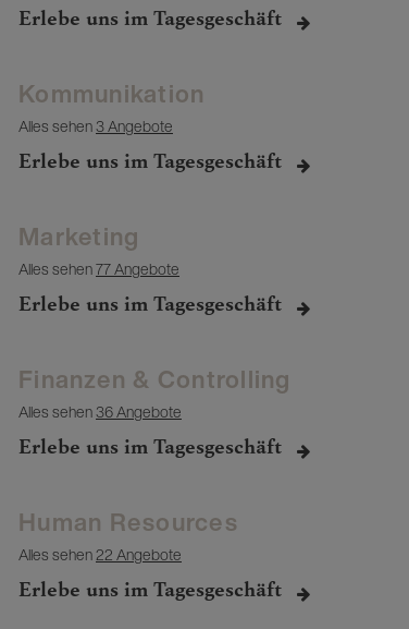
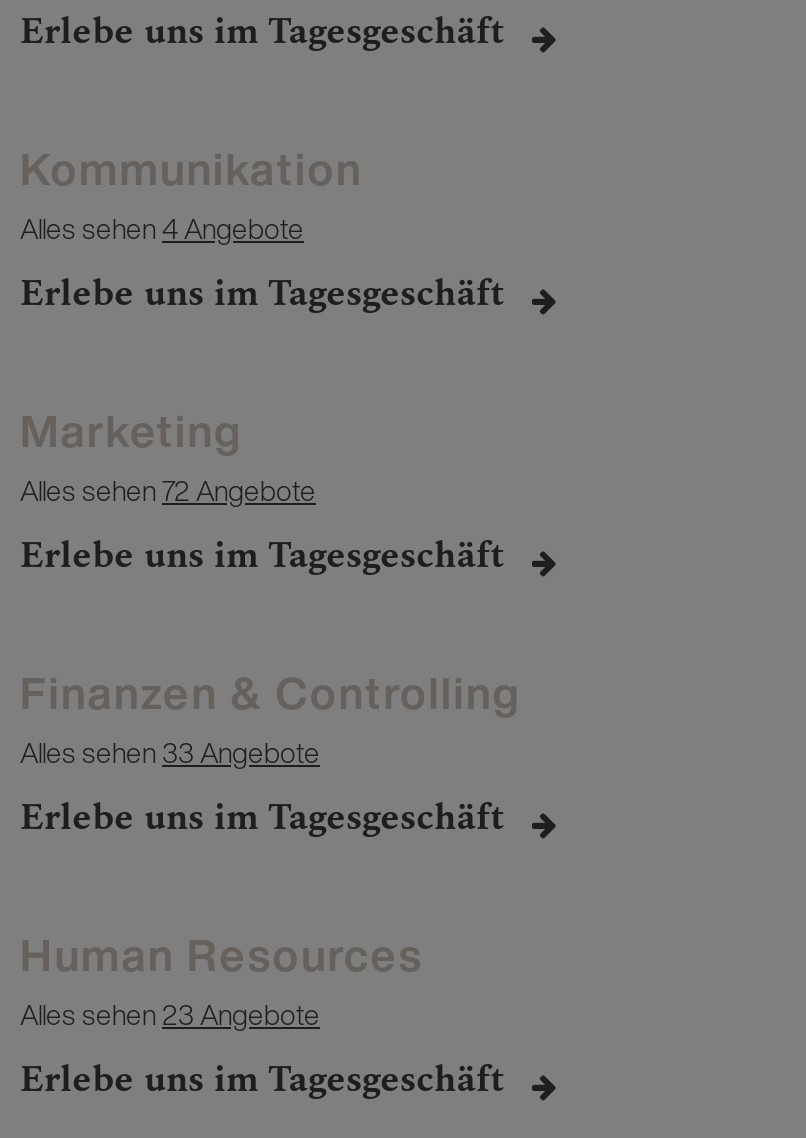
[18,114,173,137] Alles sehen 3 Angebote -> [20,207,304,249] Alles sehen 4 Angebote
[18,257,179,280] Alles sehen77 Angebote -> [20,469,316,511] Alles sehen72 Angebote
[18,400,182,423] Alles sehen 36 Angebote -> [20,731,320,773] Alles sehen 33 Angebote
[18,543,182,566] Alles sehen 22 Angebote -> [20,993,320,1035] Alles sehen 23 Angebote

